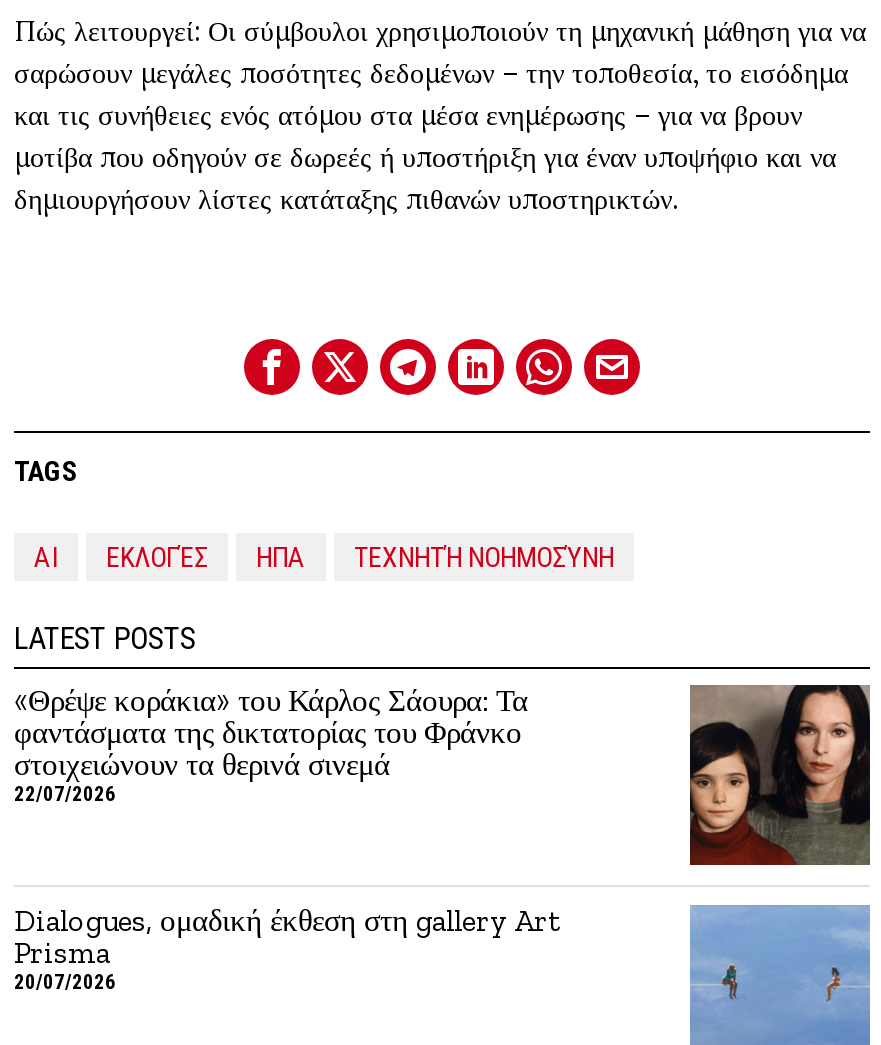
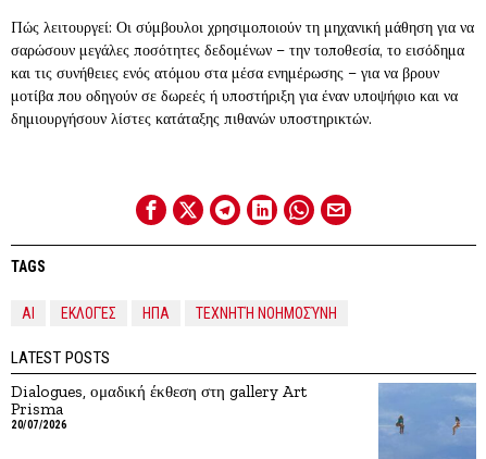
[14,681,528,805] «Θρέψε κοράκια» του Κάρλος Σάουρα: Τα | φαντάσματα της δικτατορίας του Φράνκο | στοιχειώνουν τα θερινά σινεμά | 22/07/2026 -> none
[688,683,872,867] [image] -> none

